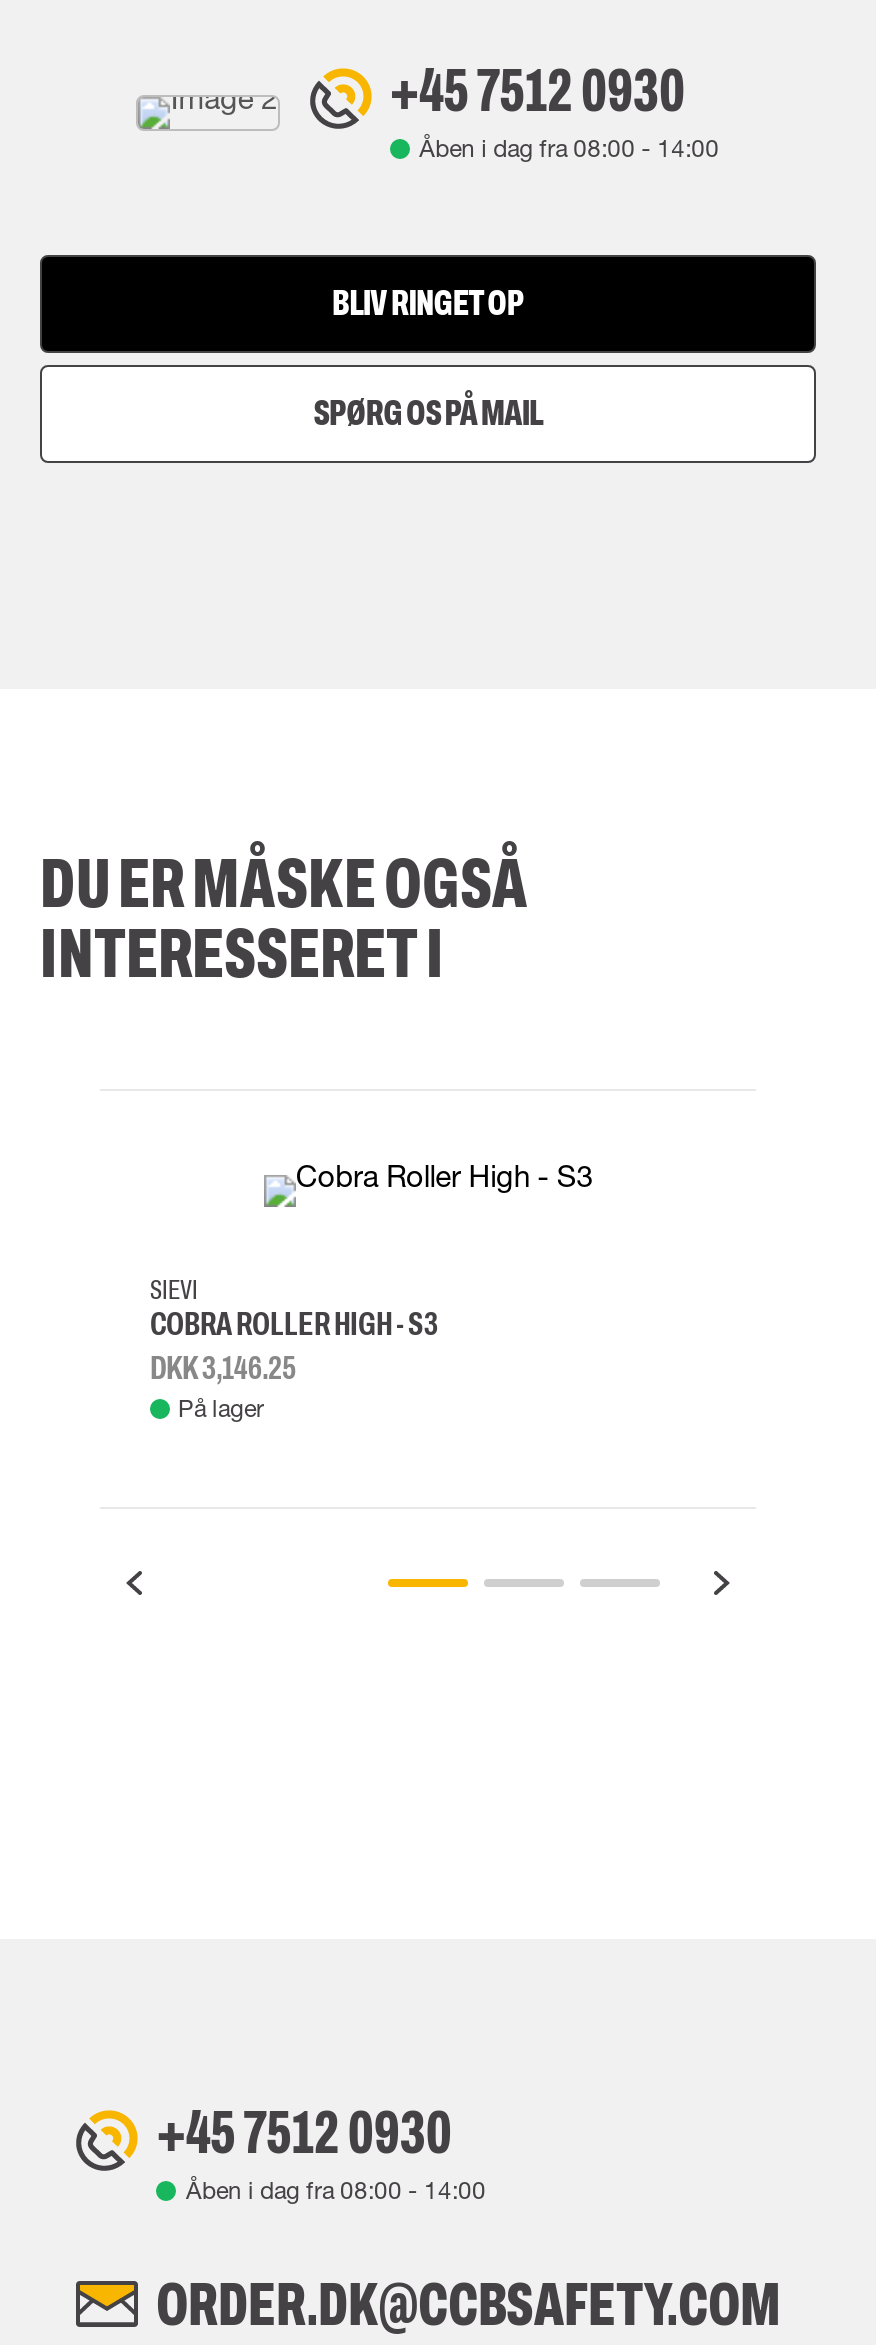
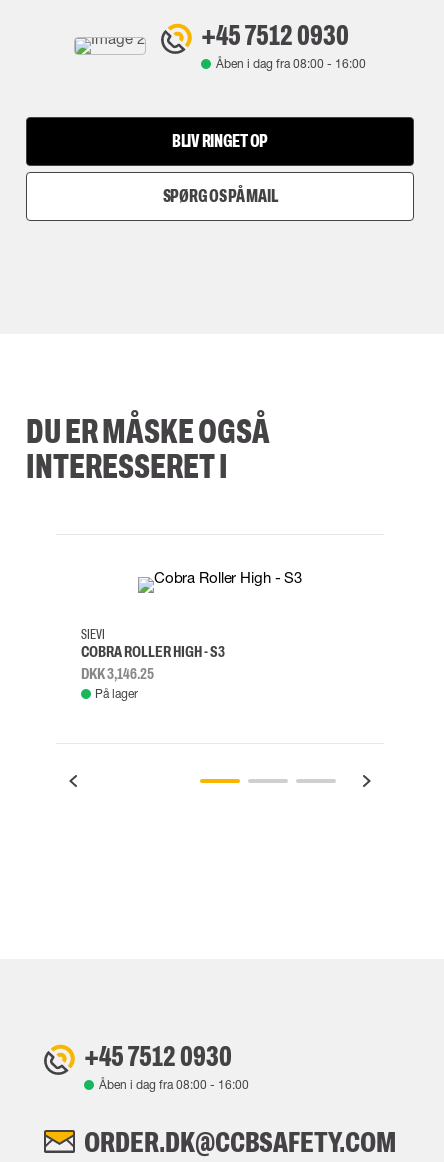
[419,133,719,163] Åben i dag fra 08:00 - 14:00 -> [216,56,366,71] Åben i dag fra 08:00 - 16:00
[186,2175,486,2205] Åben i dag fra 08:00 - 14:00 -> [99,1077,249,1092] Åben i dag fra 08:00 - 16:00

